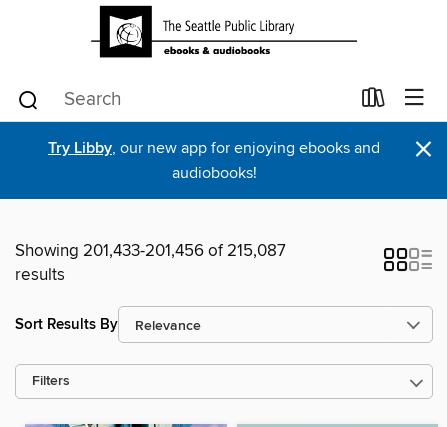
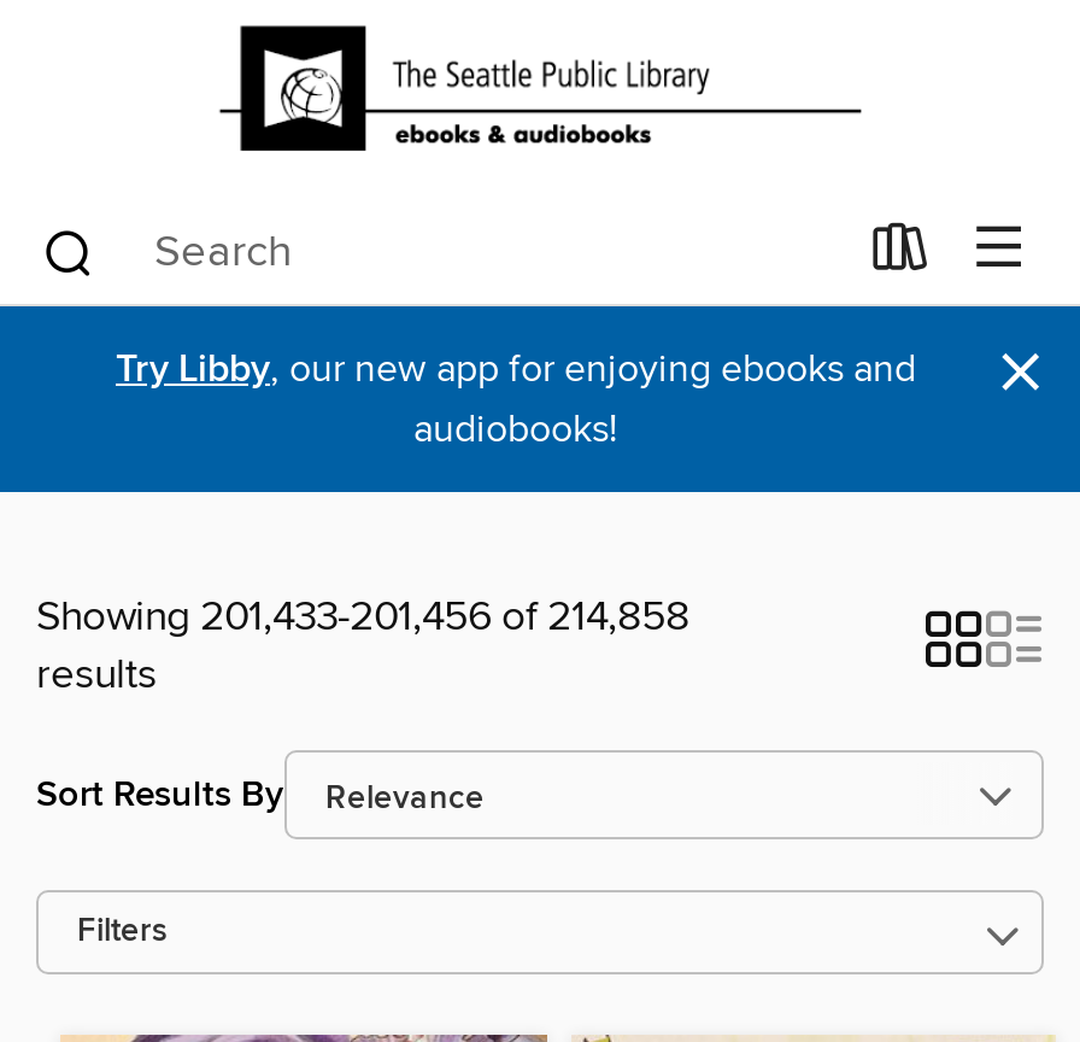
[15,240,286,262] Showing 201,433-201,456 of 215,087 -> [36,591,689,644] Showing 201,433-201,456 of 214,858

